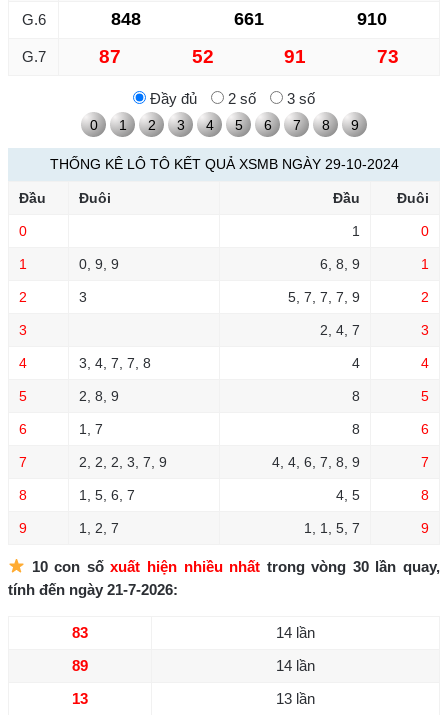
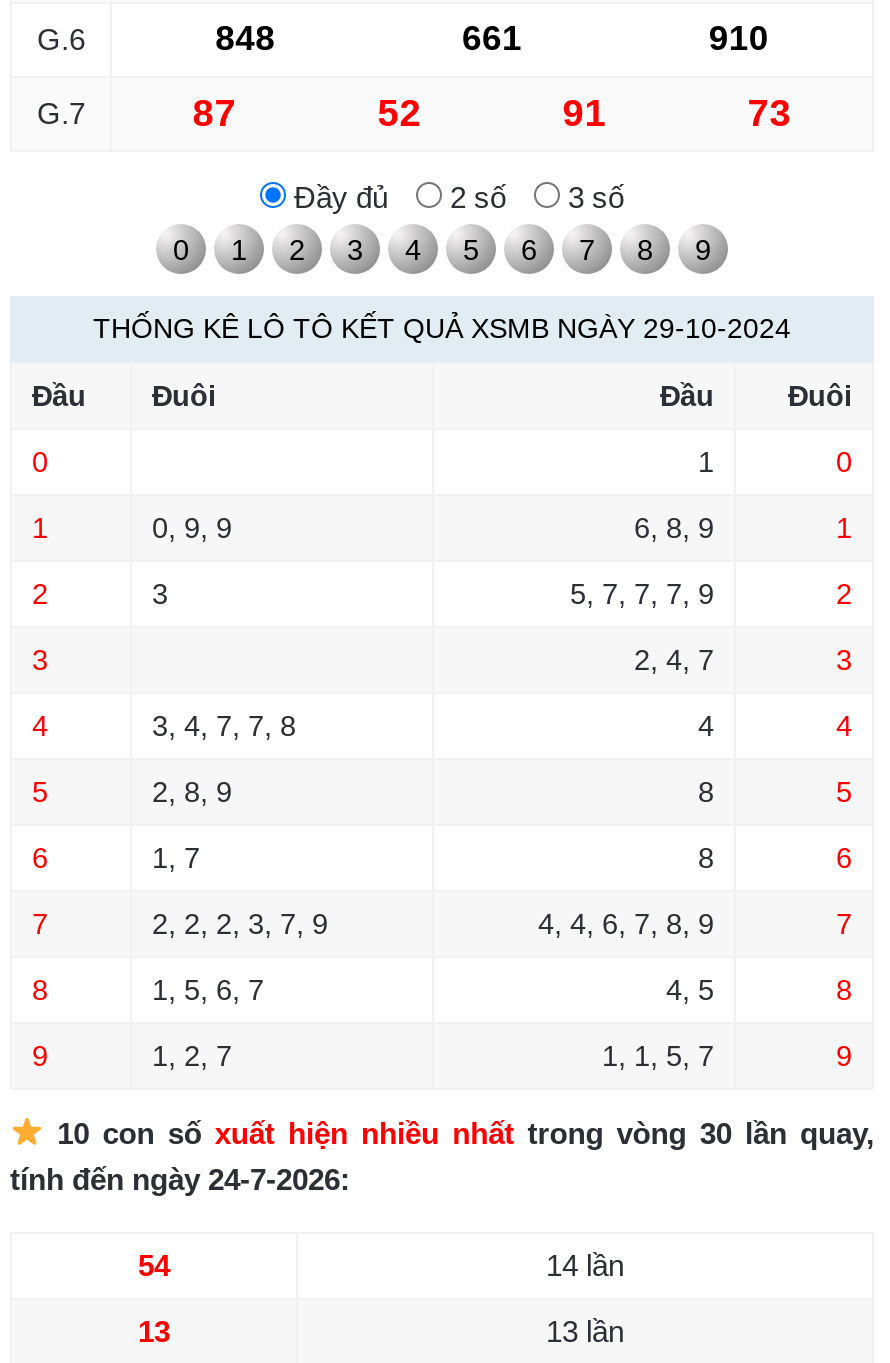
[8,581,315,674] tính đến ngày 21-7-2026: | 83 | 14 lần | 89 -> [10,1161,350,1281] tính đến ngày 24-7-2026: | 54

